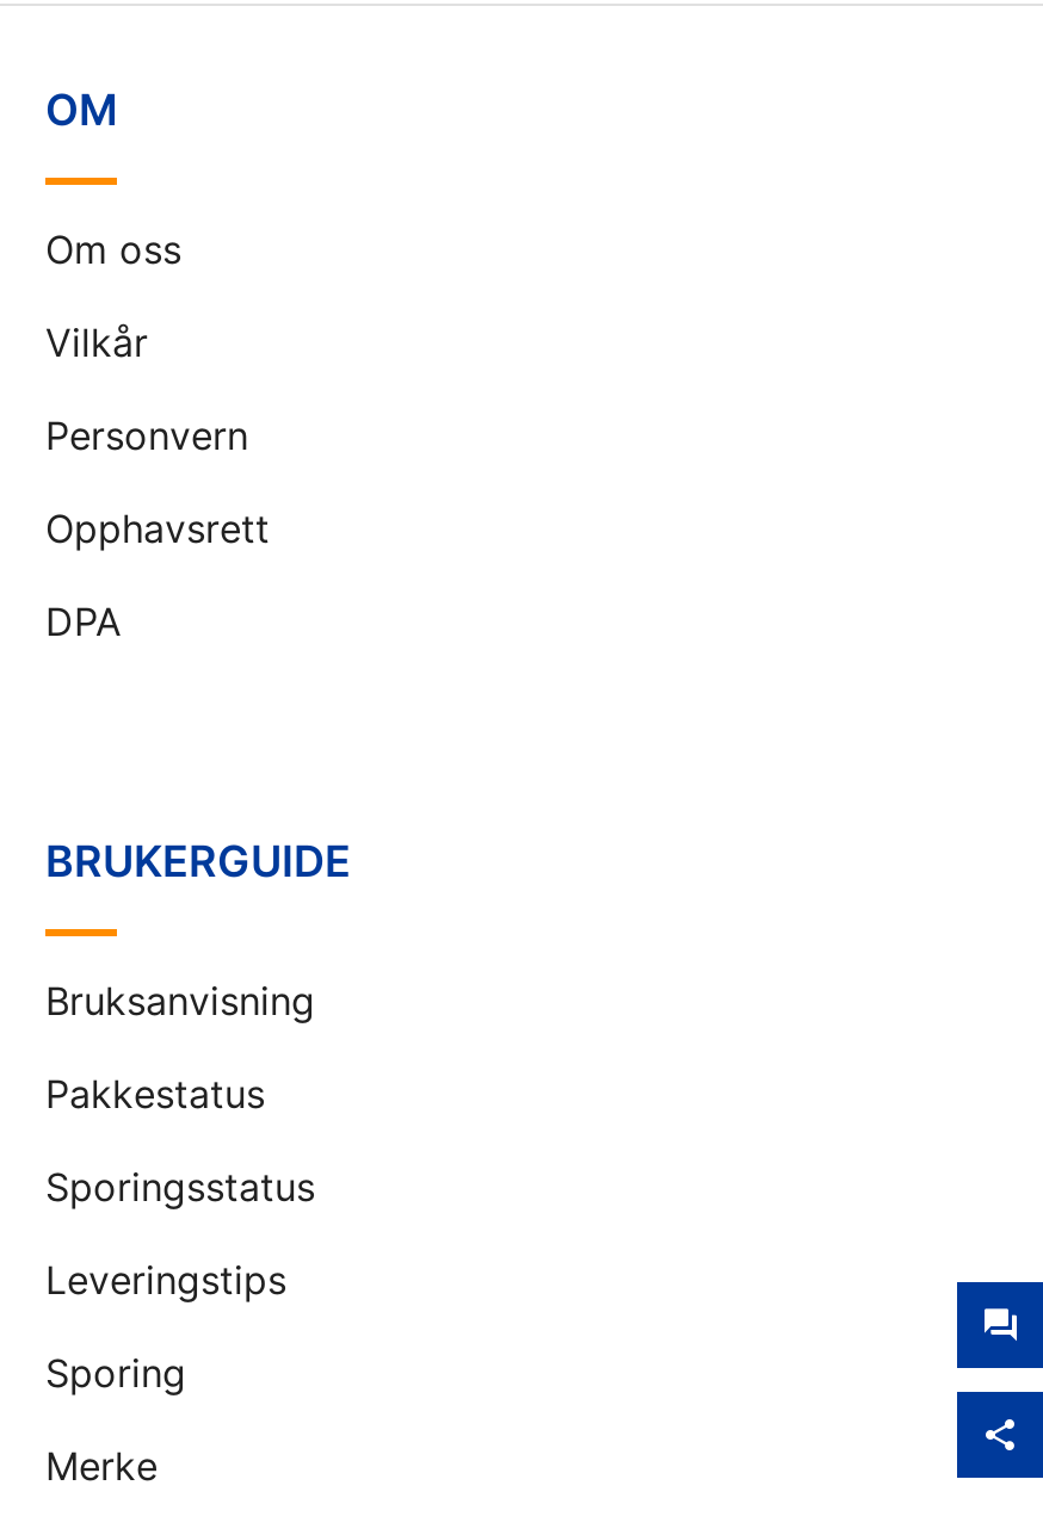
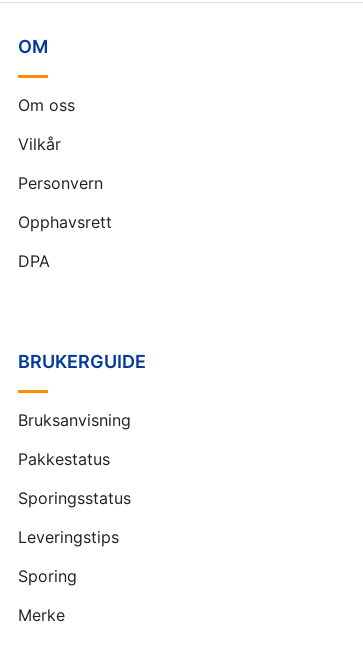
[955,1280,1036,1370] [image] -> none
[955,1389,1036,1480] [image] -> none

